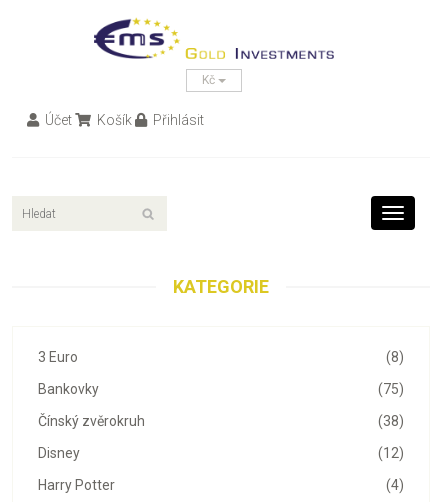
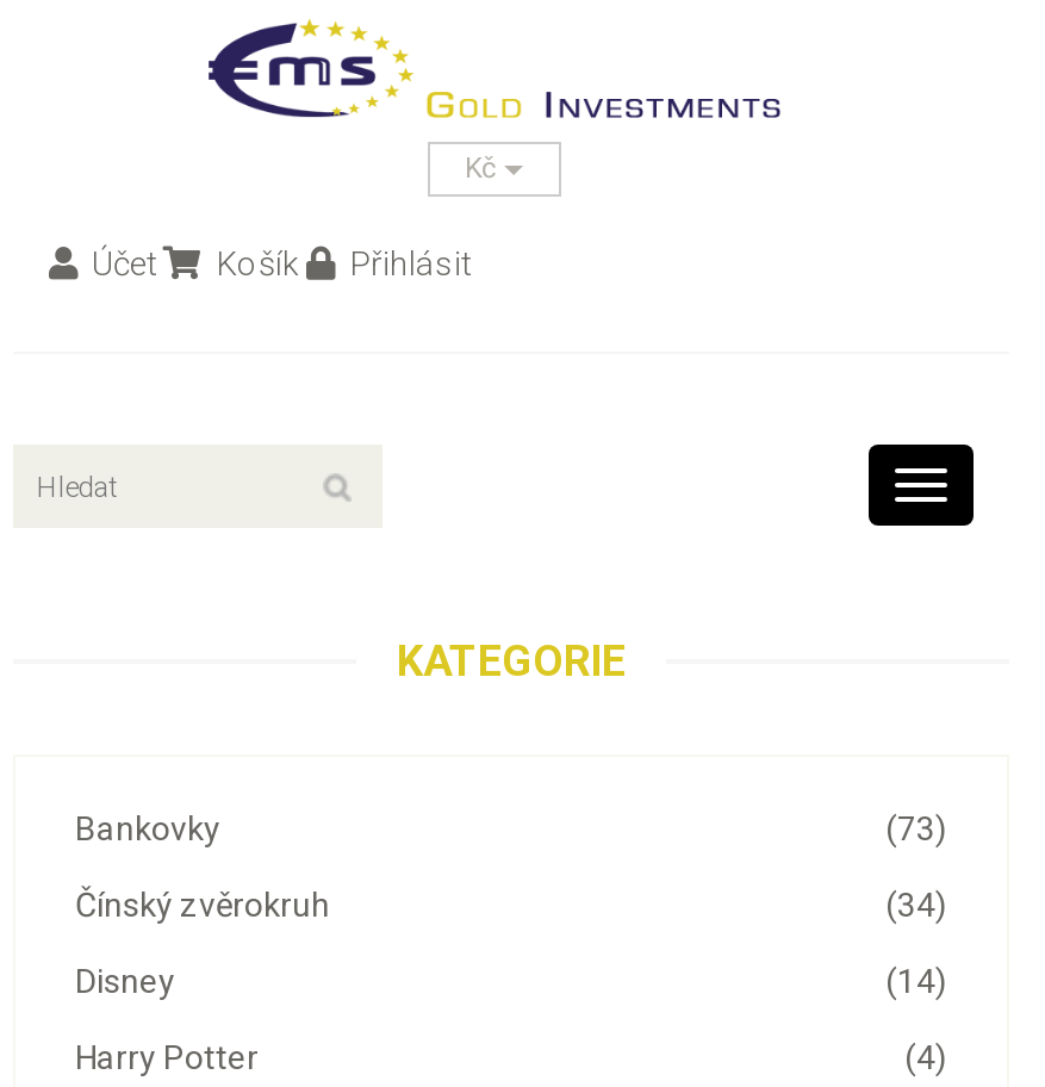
[38,349,404,397] (8) | 3 Euro | (75) -> [885,810,947,848] (73)
[378,413,404,429] (38) -> [885,886,947,924] (34)
[378,445,404,461] (12) -> [885,963,947,1001] (14)

